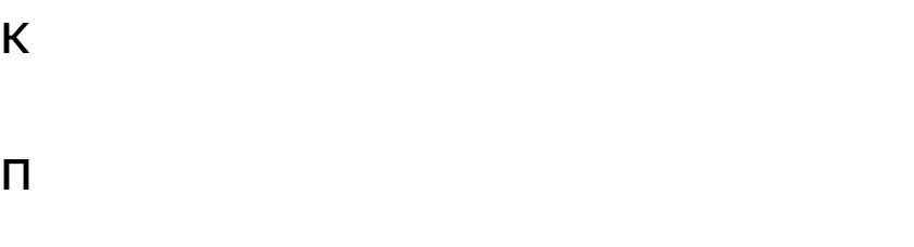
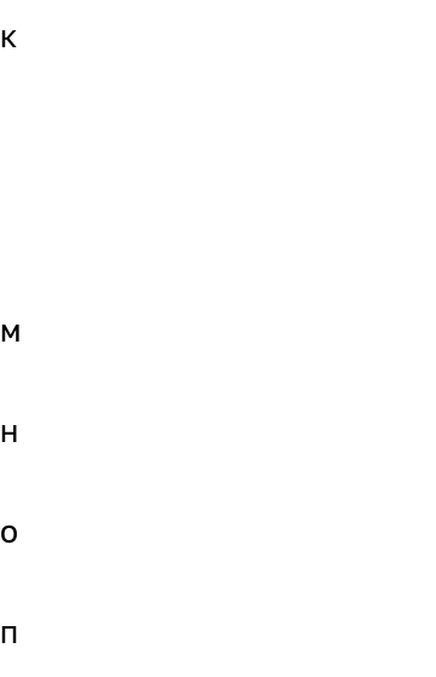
none -> [0,317,21,547] М | Н | О

